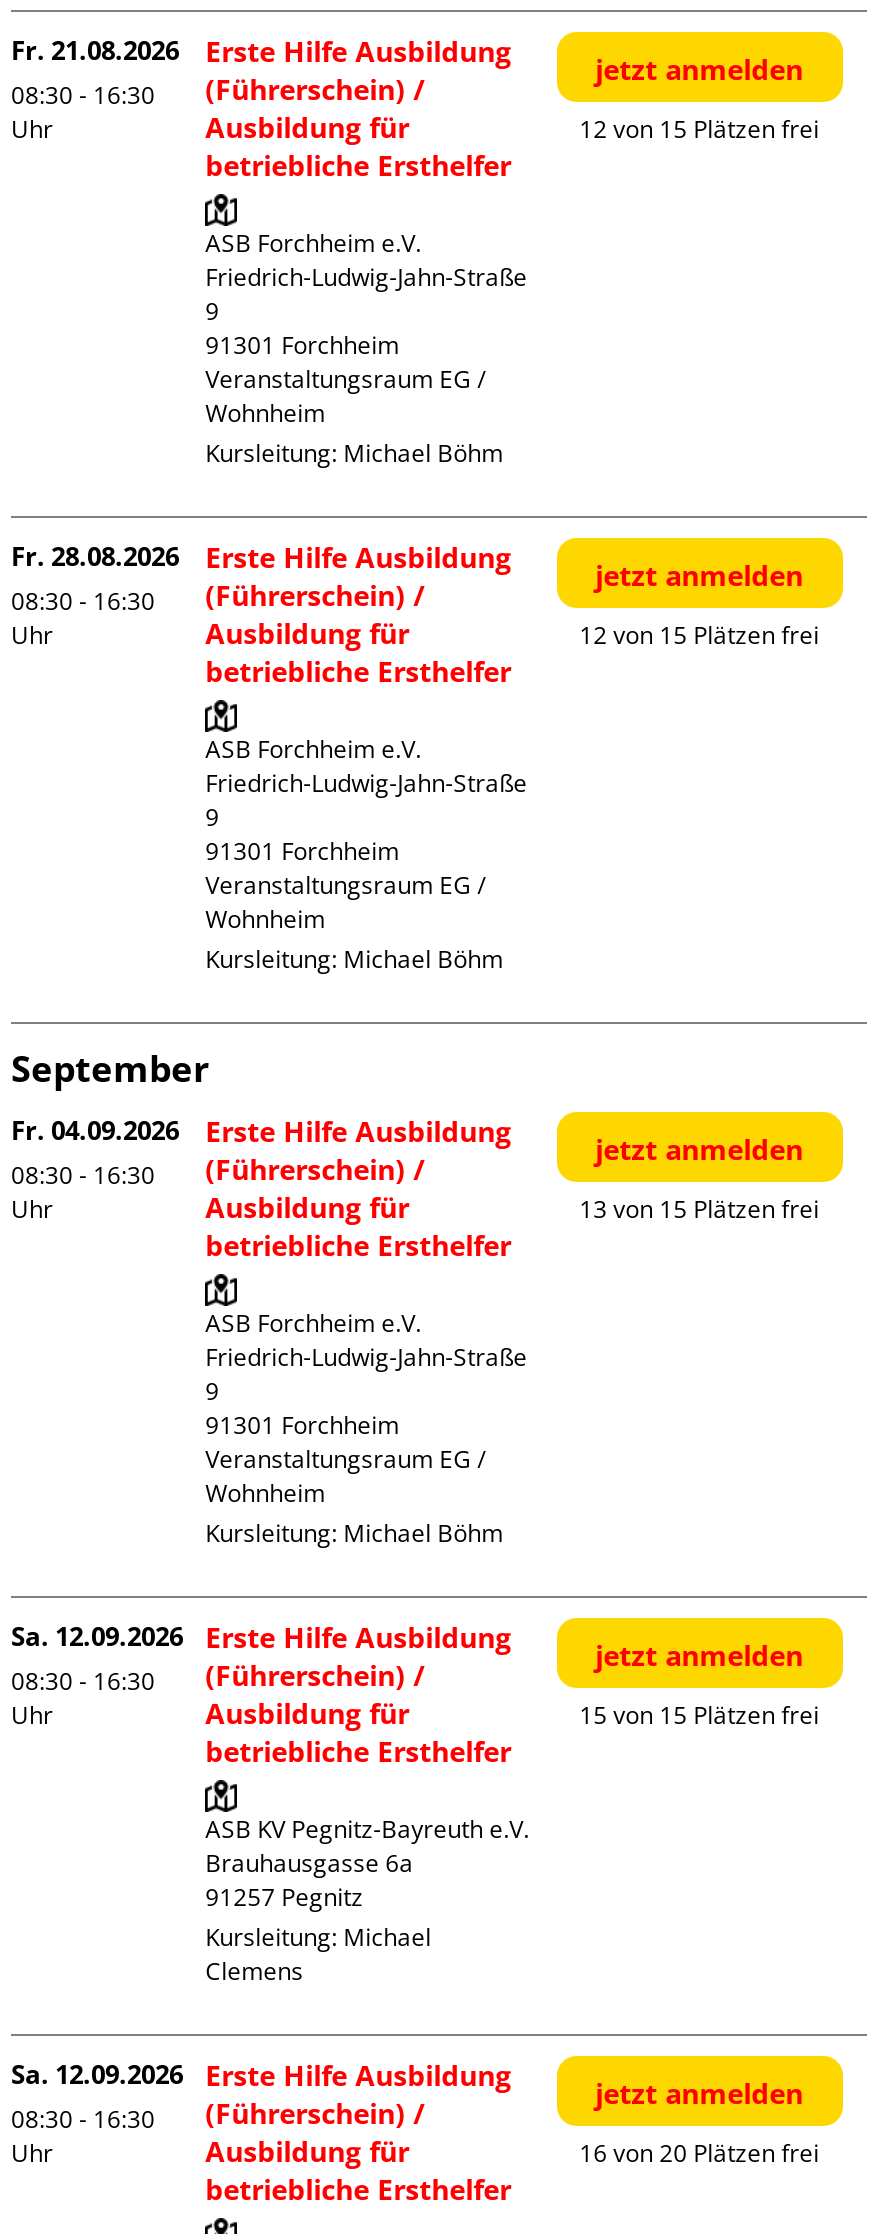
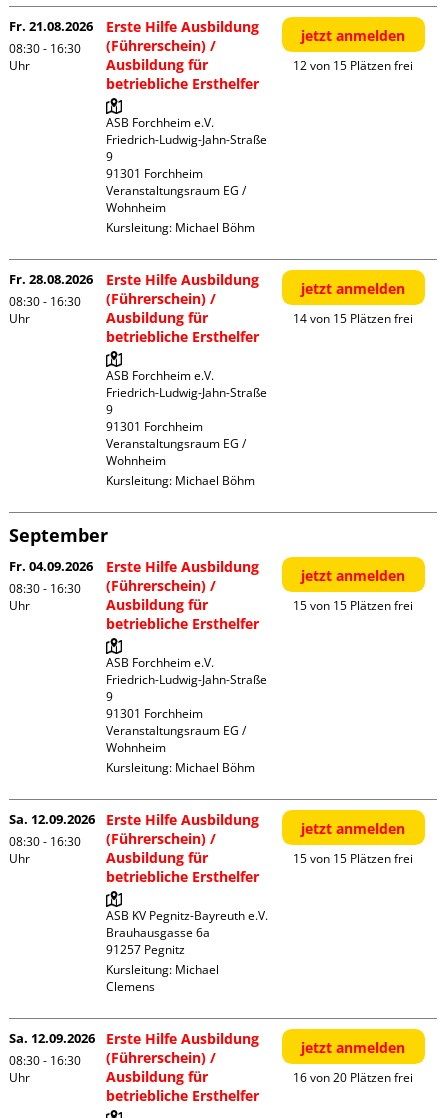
[579,617,819,651] 12 von 15 Plätzen frei -> [293,309,413,326] 14 von 15 Plätzen frei
[579,1191,819,1225] 13 von 15 Plätzen frei -> [293,596,413,613] 15 von 15 Plätzen frei

